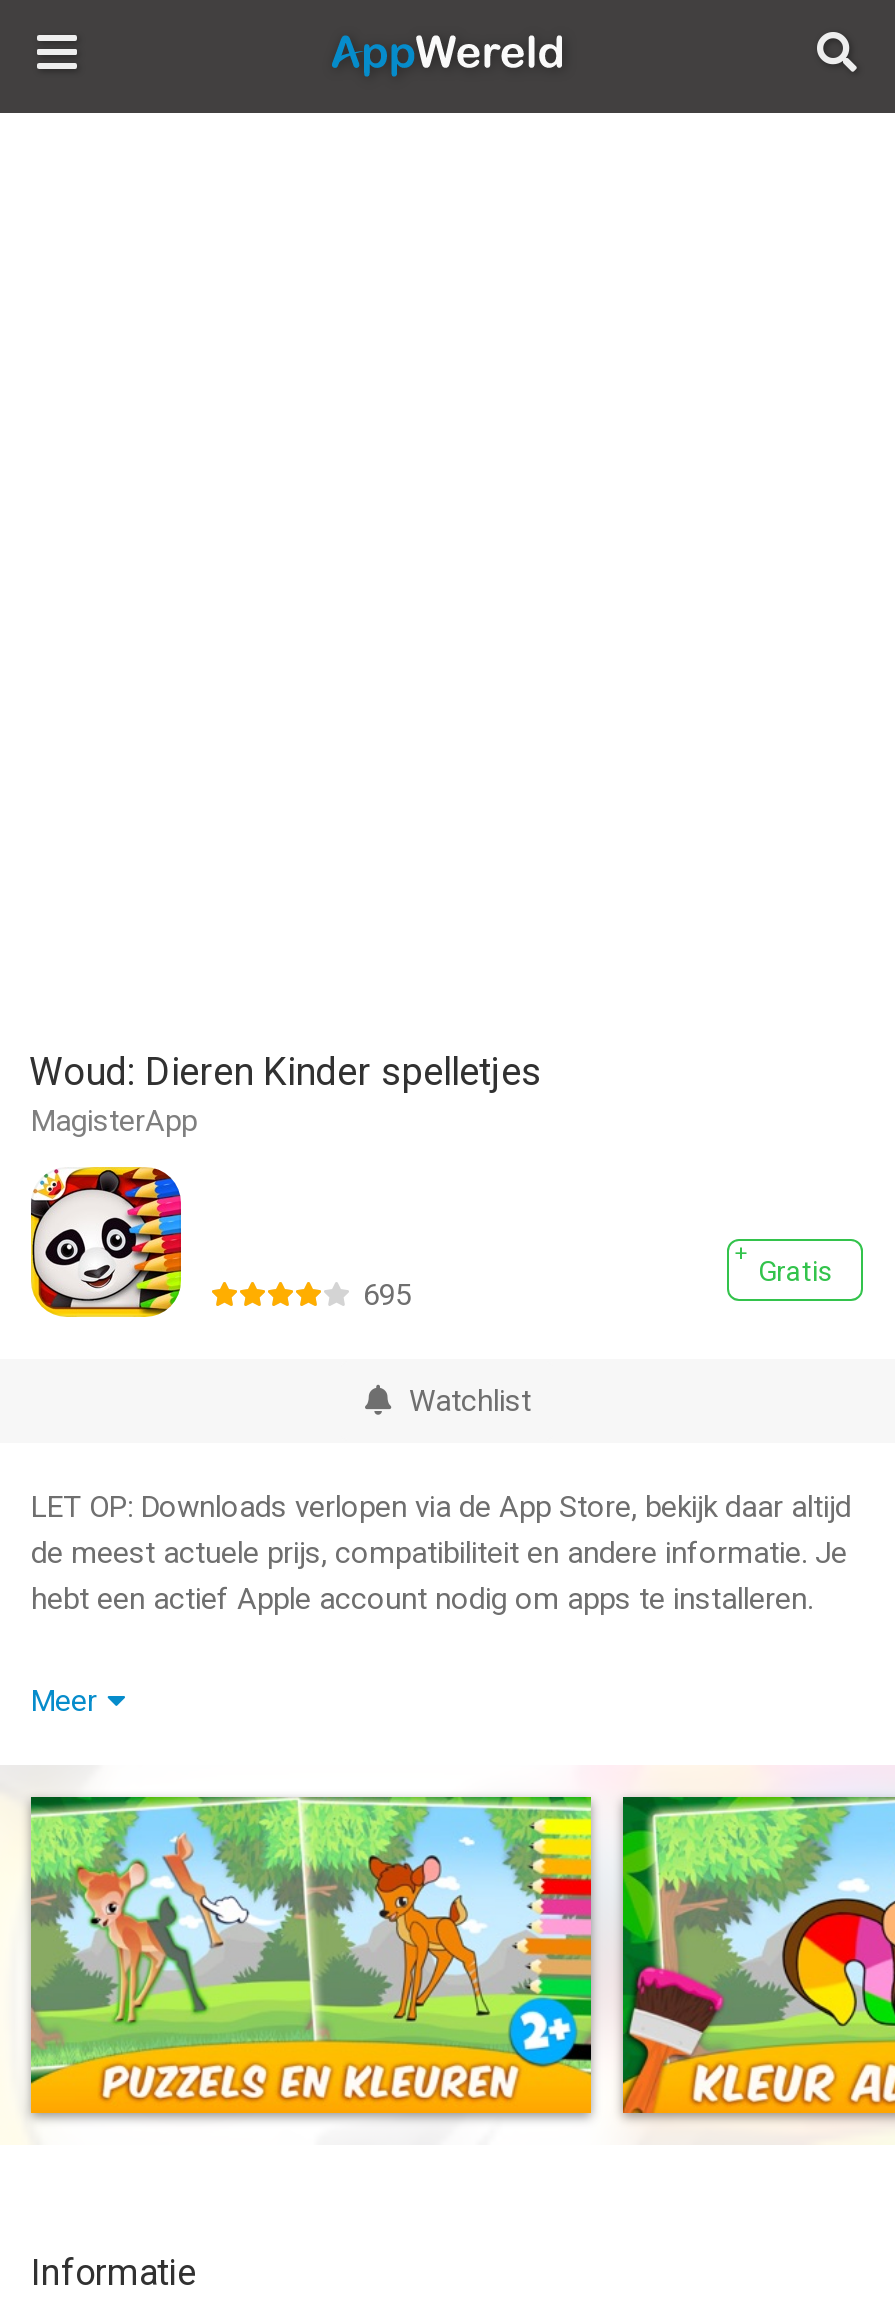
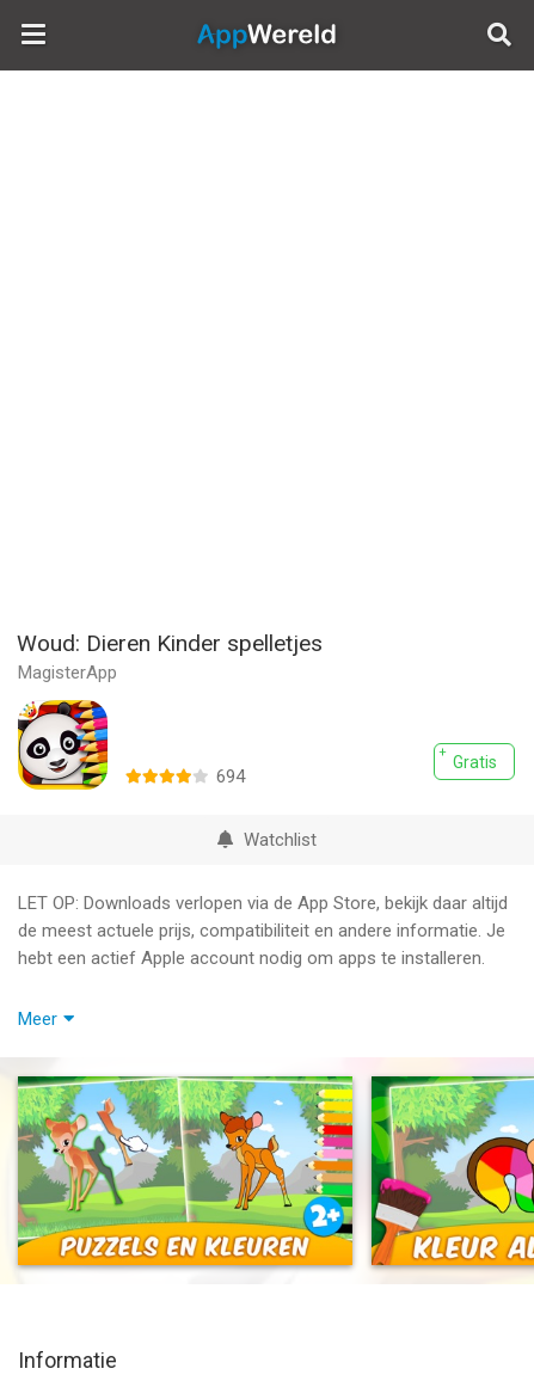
[363,1277,411,1313] 695 -> [216,766,245,787] 694

